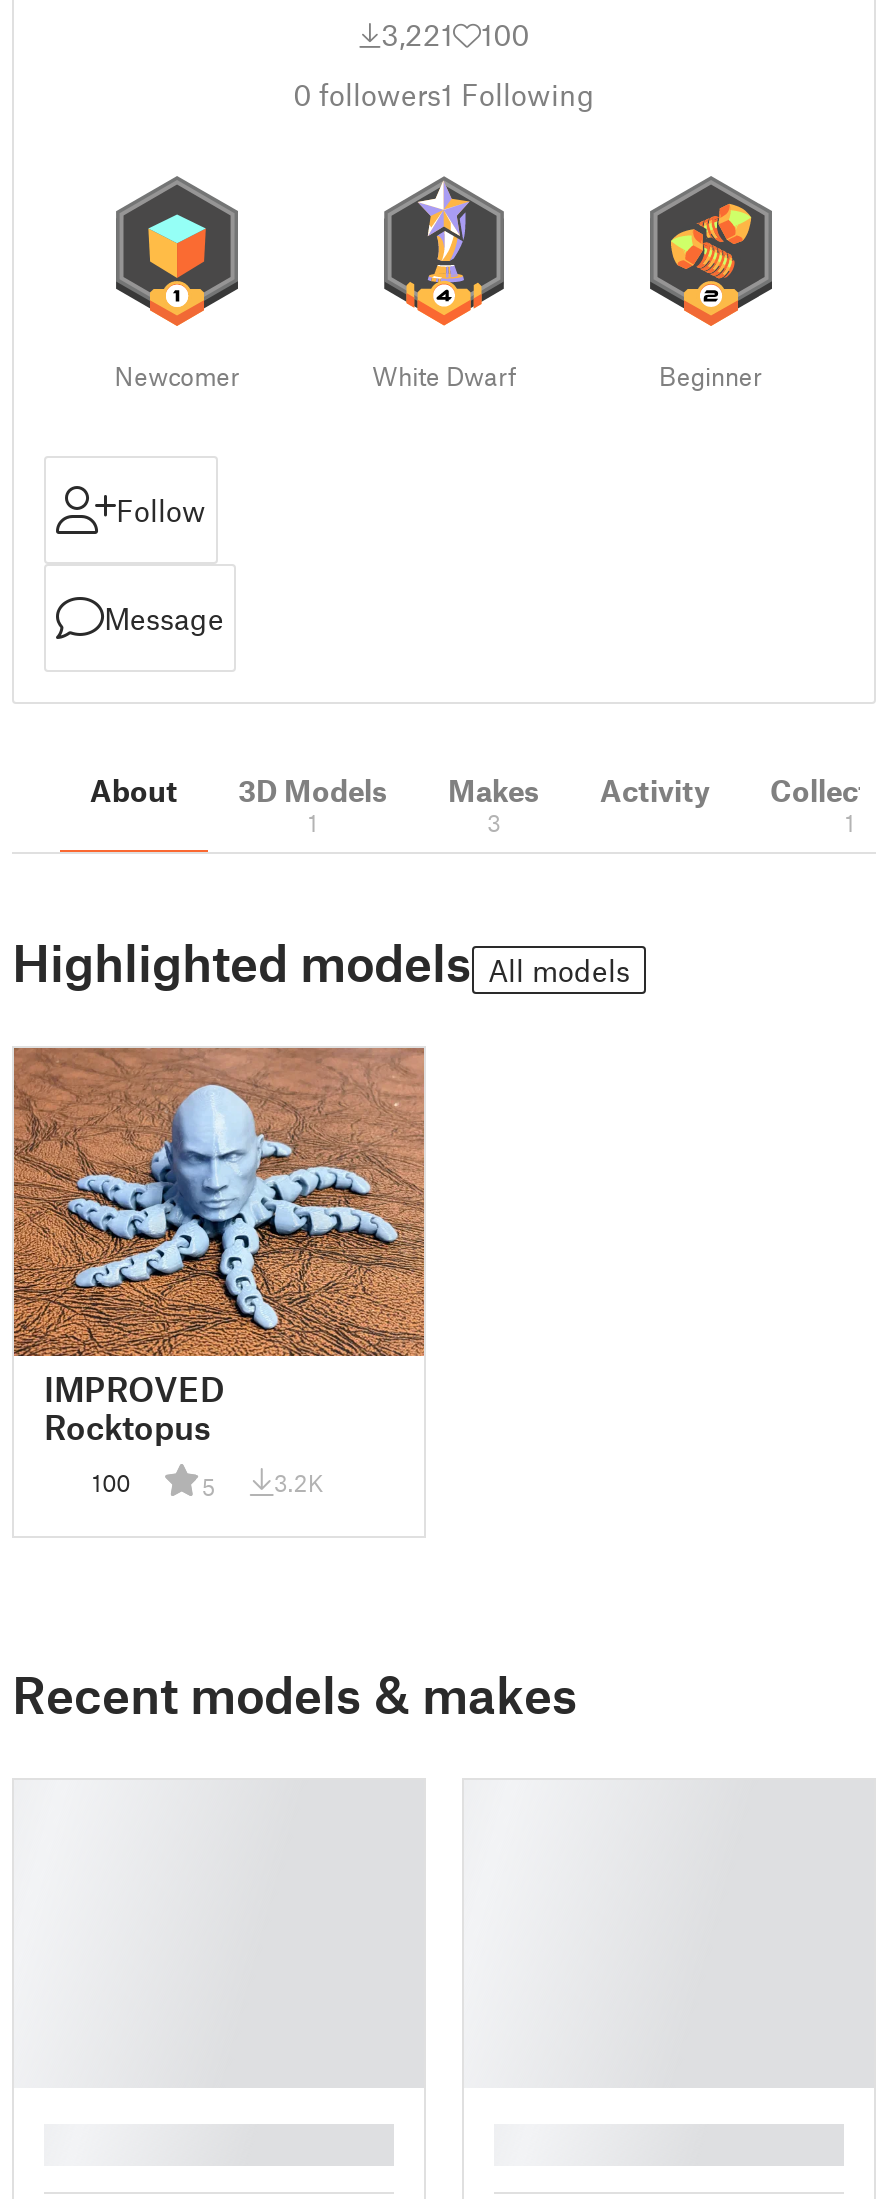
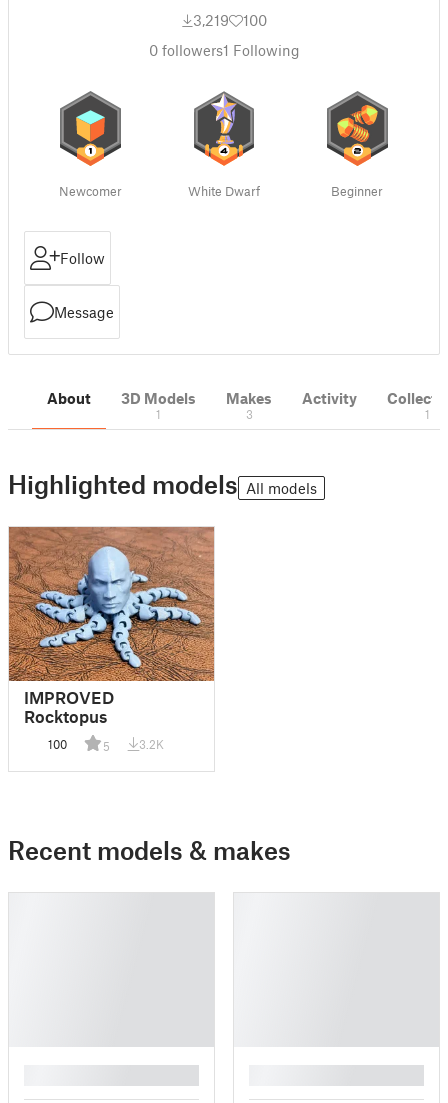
[381,16,529,52] 3,221 100 -> [192,11,266,29] 3,219 100

